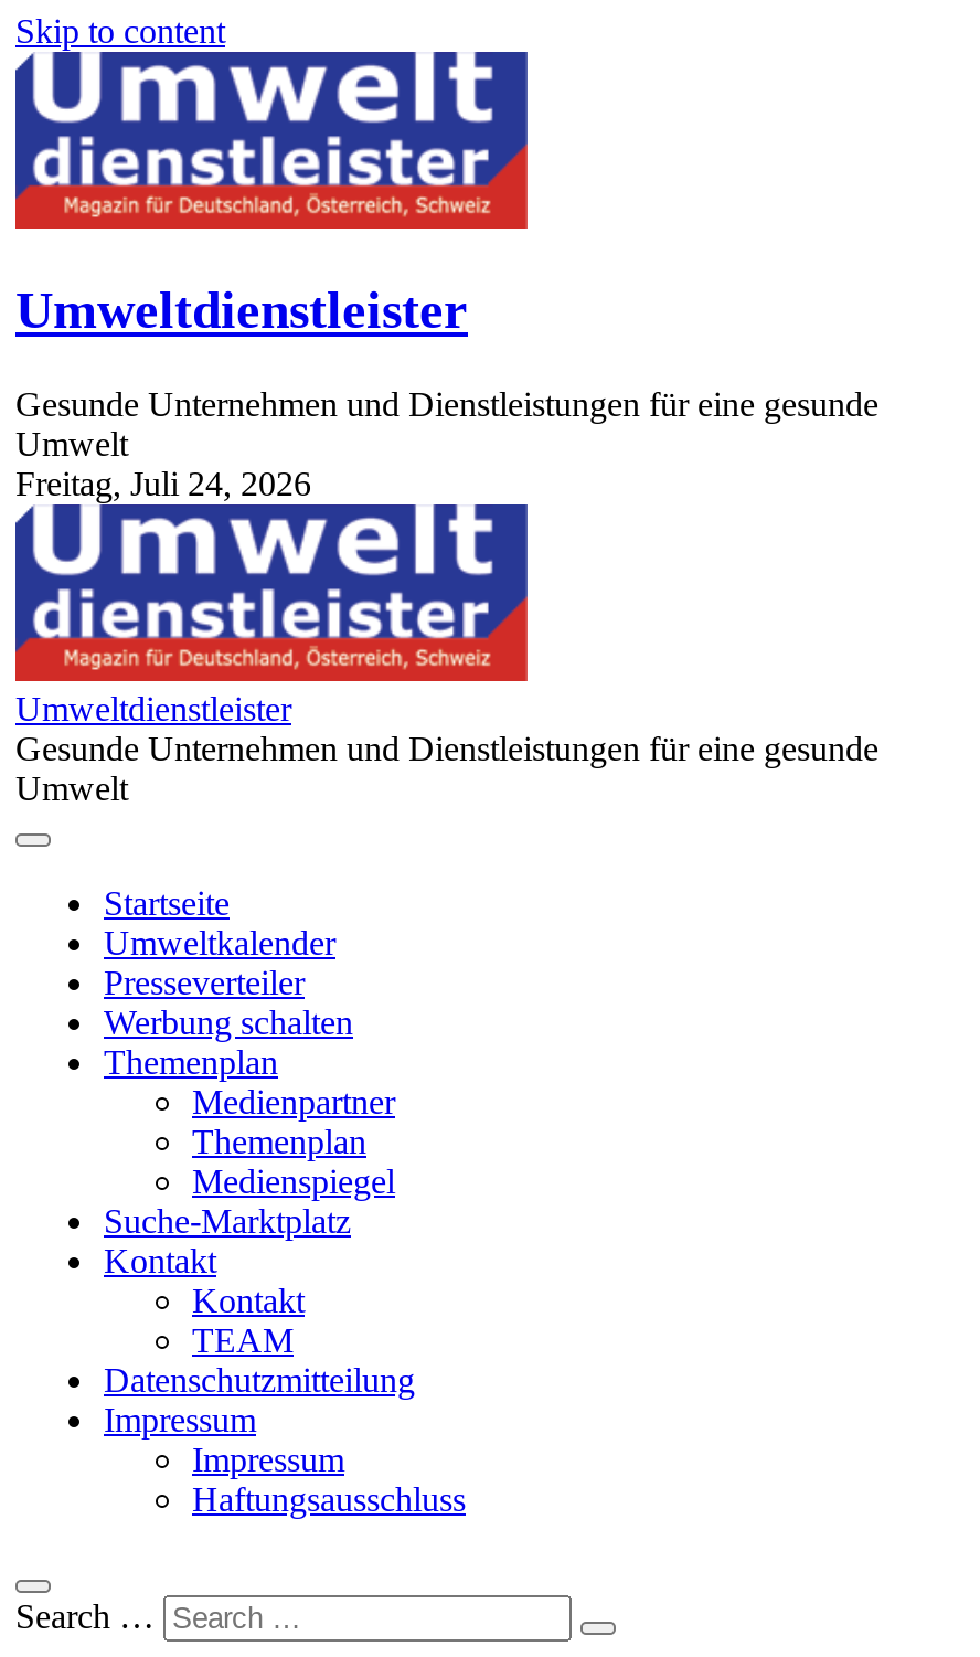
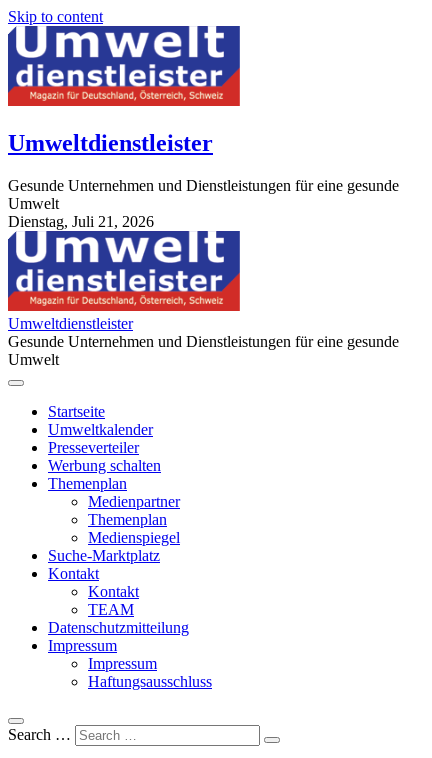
[15,464,311,502] Freitag, Juli 24, 2026 -> [8,213,154,230] Dienstag, Juli 21, 2026

